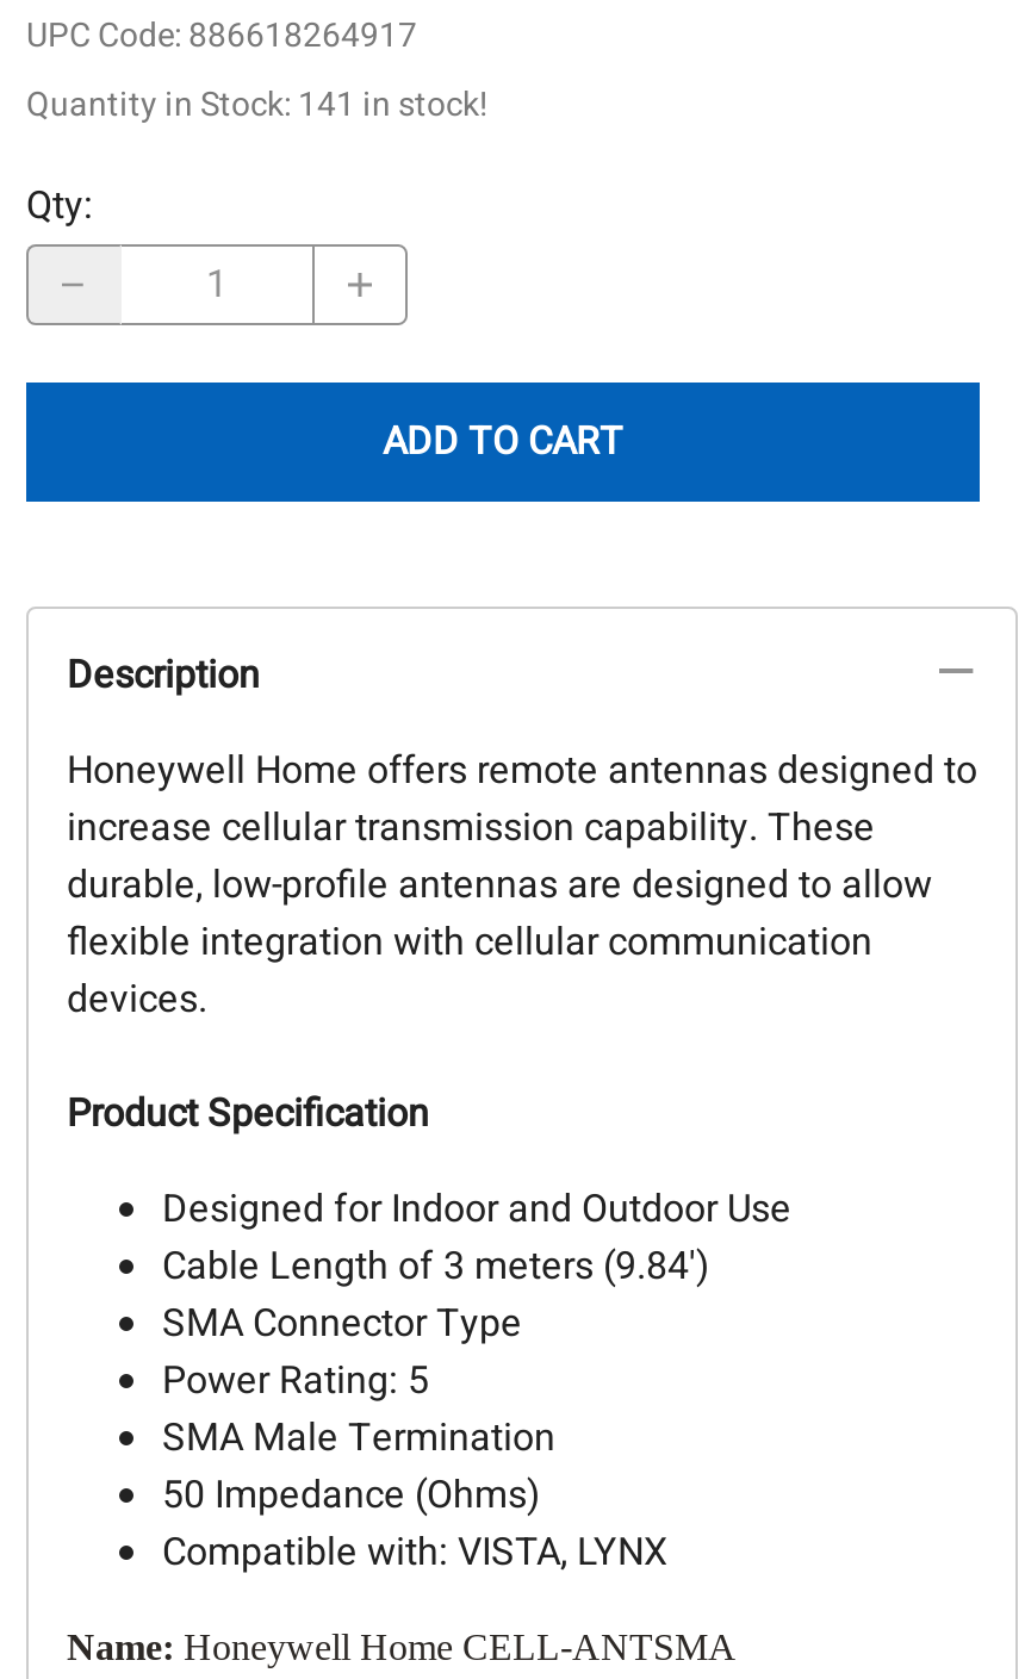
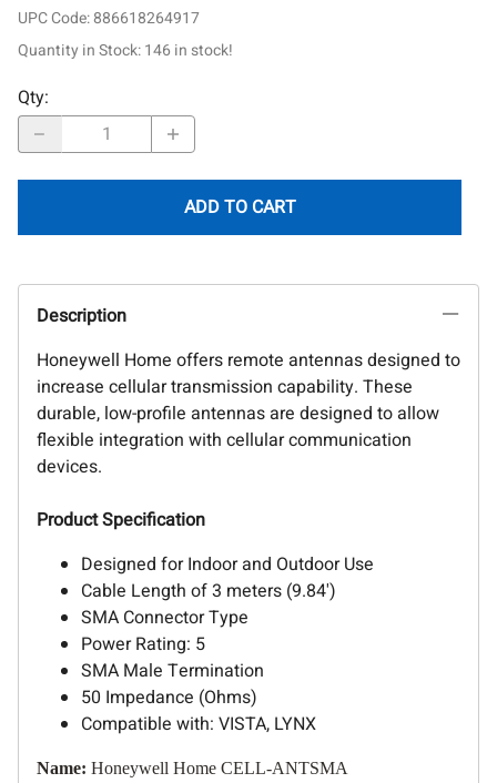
[26,80,489,130] Quantity in Stock: 141 in stock! -> [18,39,233,62] Quantity in Stock: 146 in stock!

